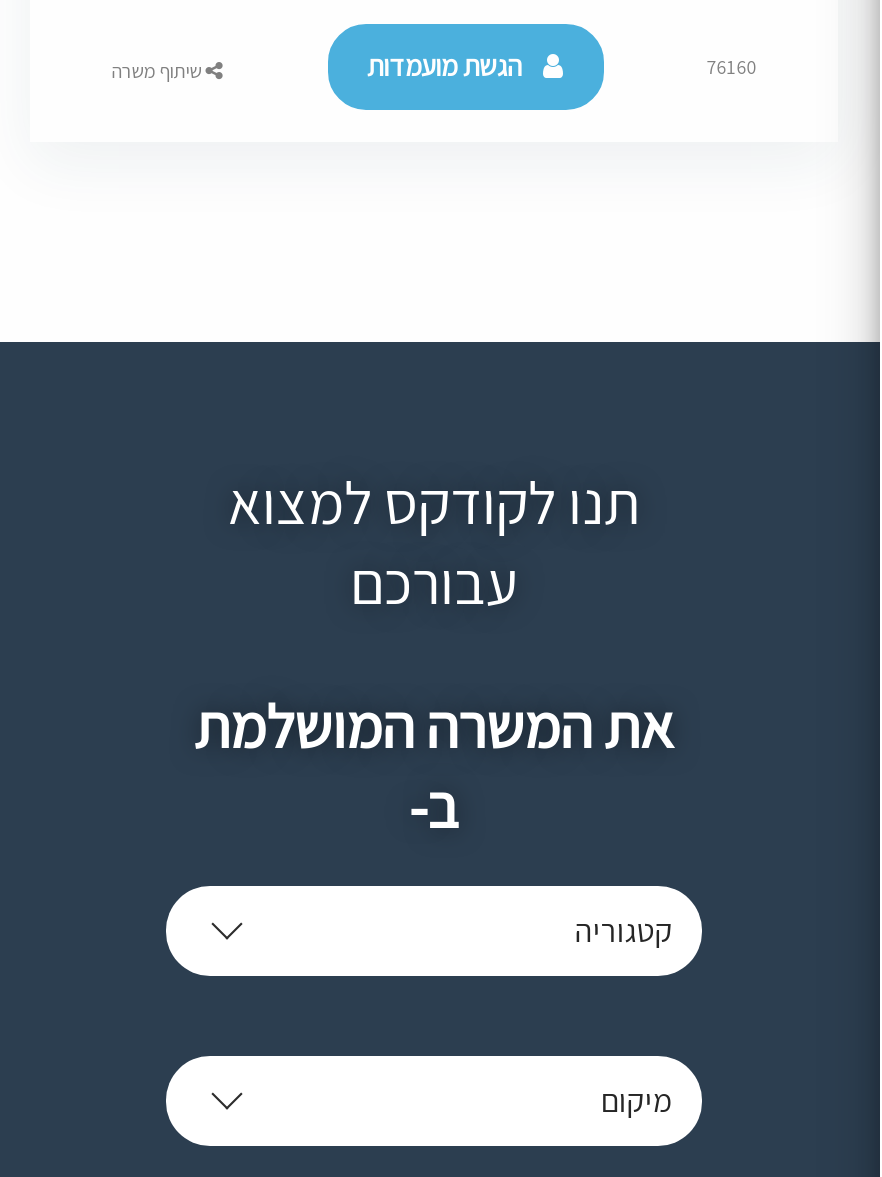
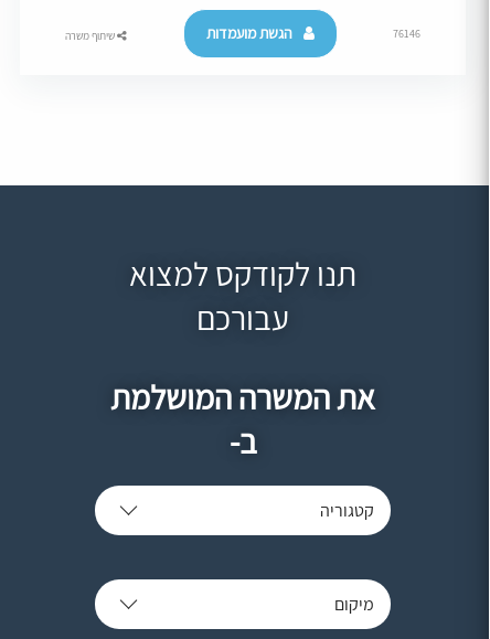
[709,54,759,80] 76160 -> [394,26,422,41] 76146

